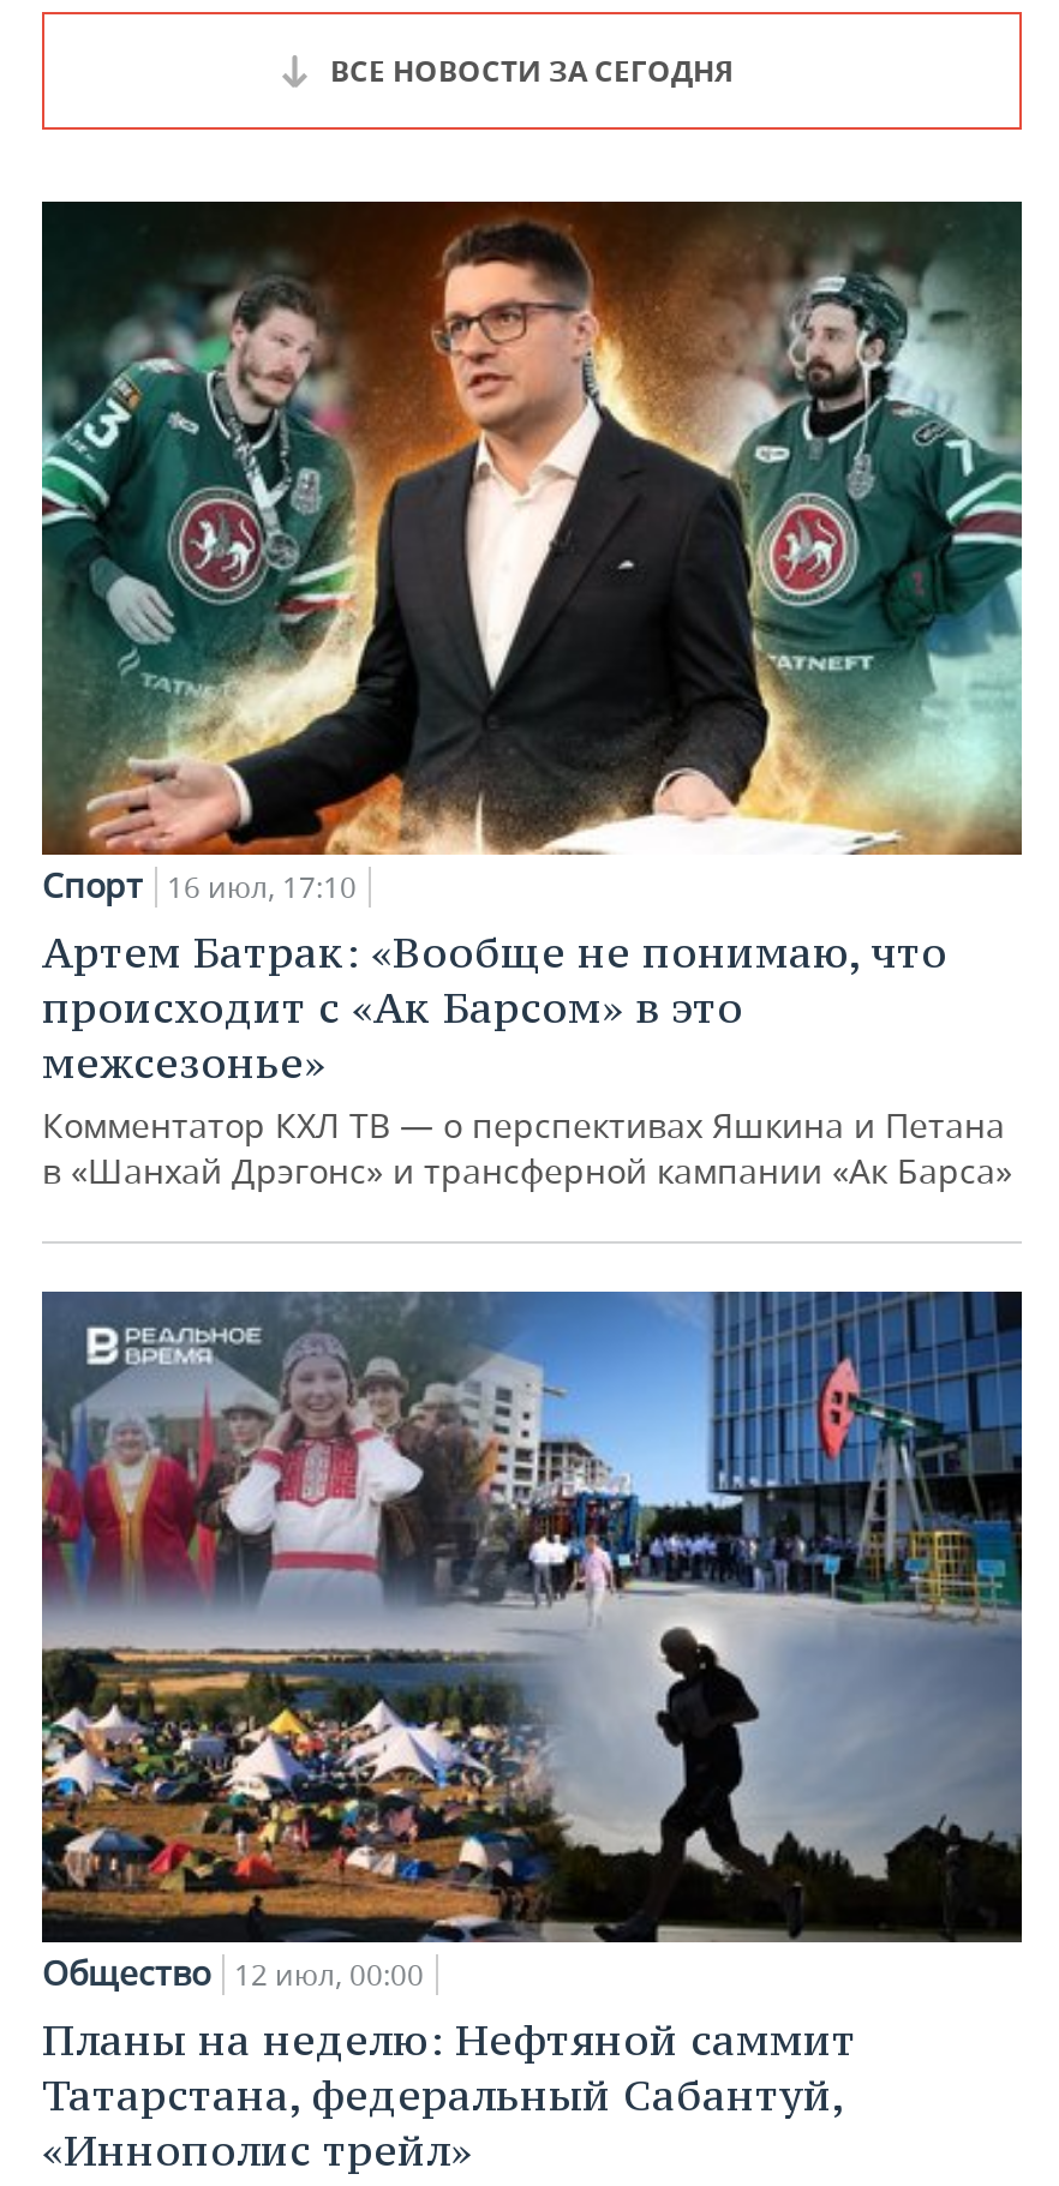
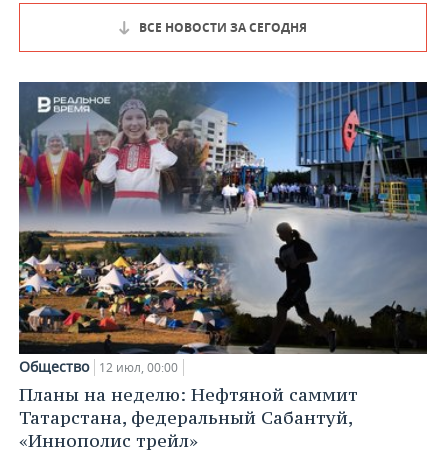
[40,199,1024,1192] [image] | Спорт 16 июл, 17:10 | Артем Батрак: «Вообще не понимаю, что | происходит с «Ак Барсом» в это | межсезонье» | Комментатор КХЛ ТВ — о перспективах Яшкина и Петана | в «Шанхай Дрэгонс» и трансферной кампании «Ак Барса» -> none

